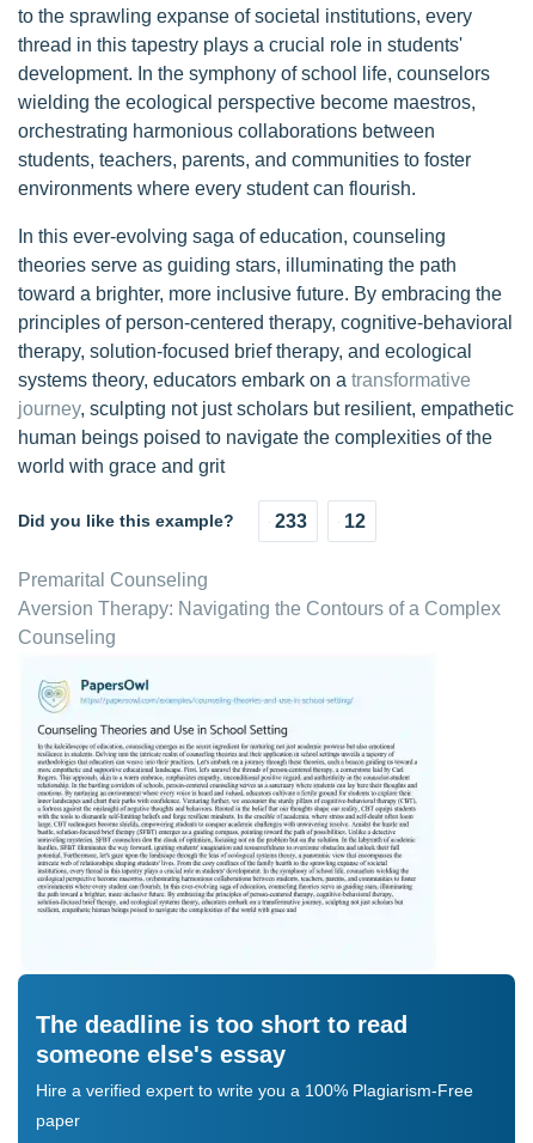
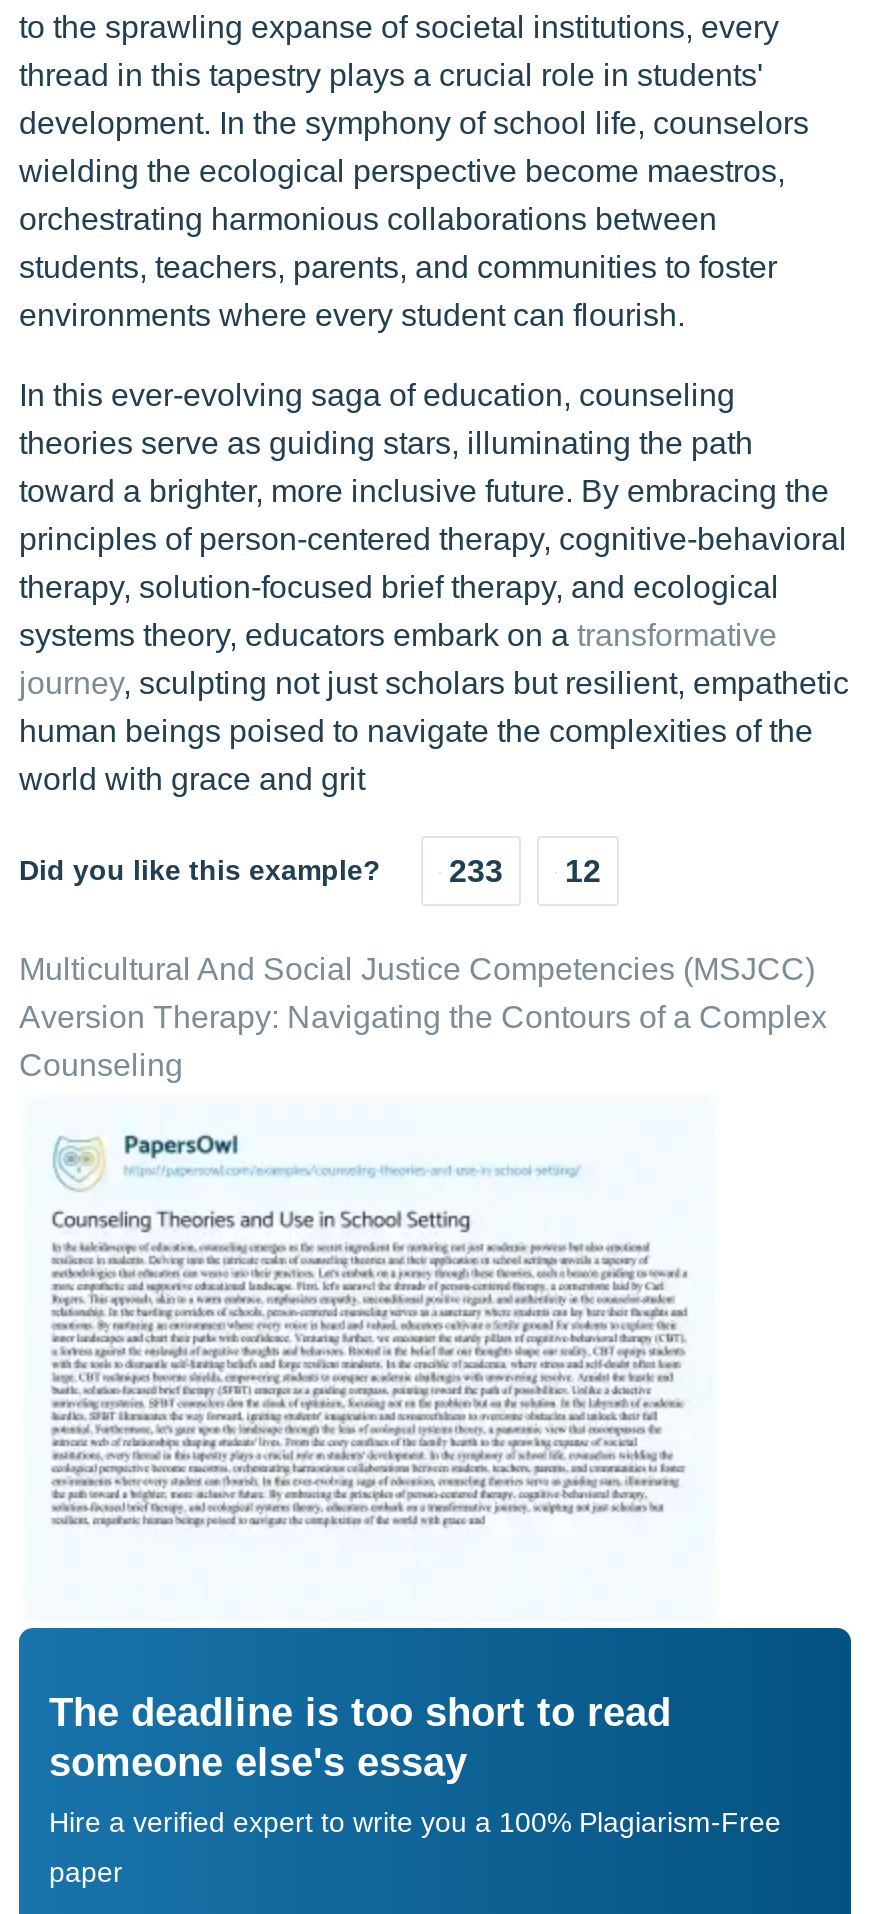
[18,570,208,590] Premarital Counseling -> [19,952,815,986] Multicultural And Social Justice Competencies (MSJCC)

